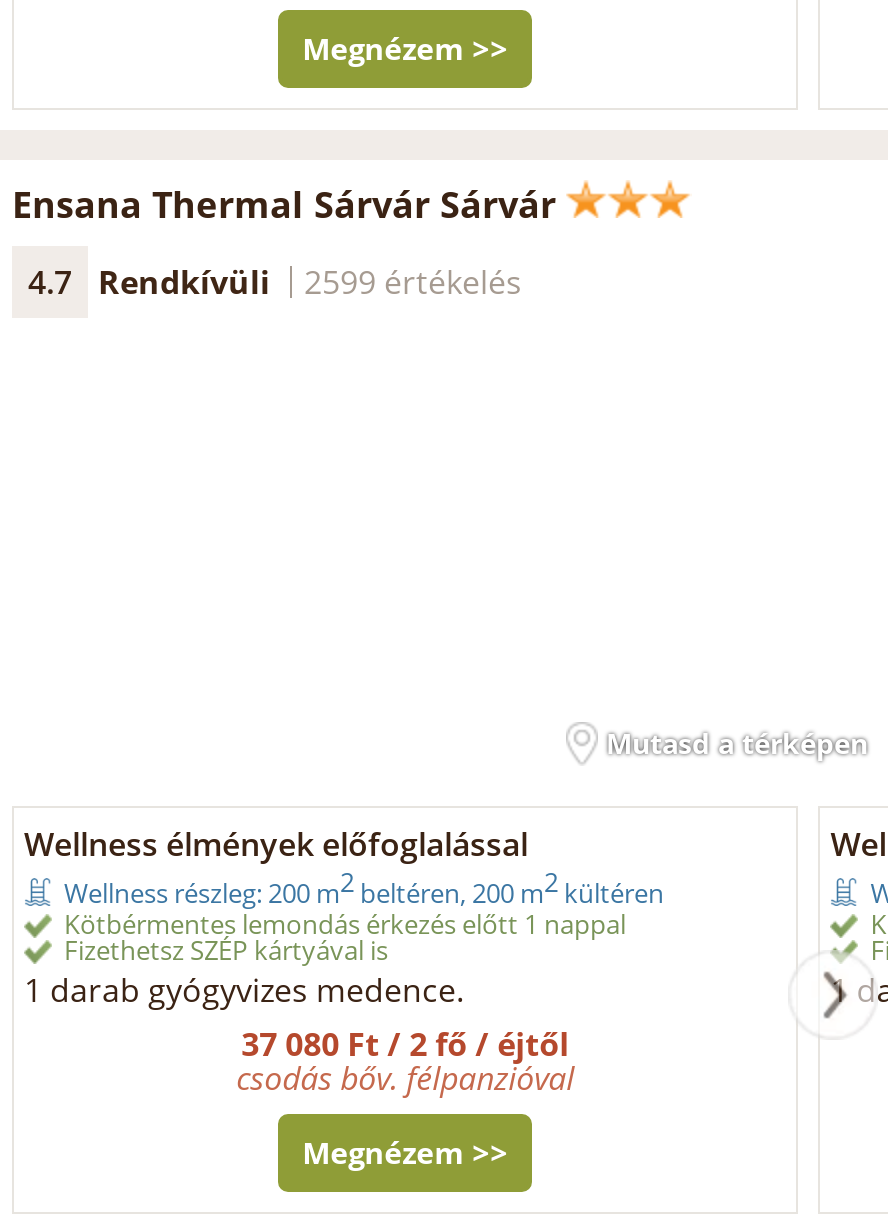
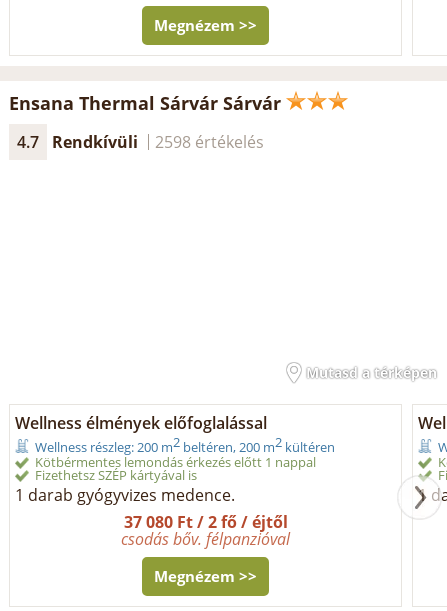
[28,260,522,304] 4.7 Rendkívüli 2599 értékelés -> [17,131,264,153] 4.7 Rendkívüli 2598 értékelés

